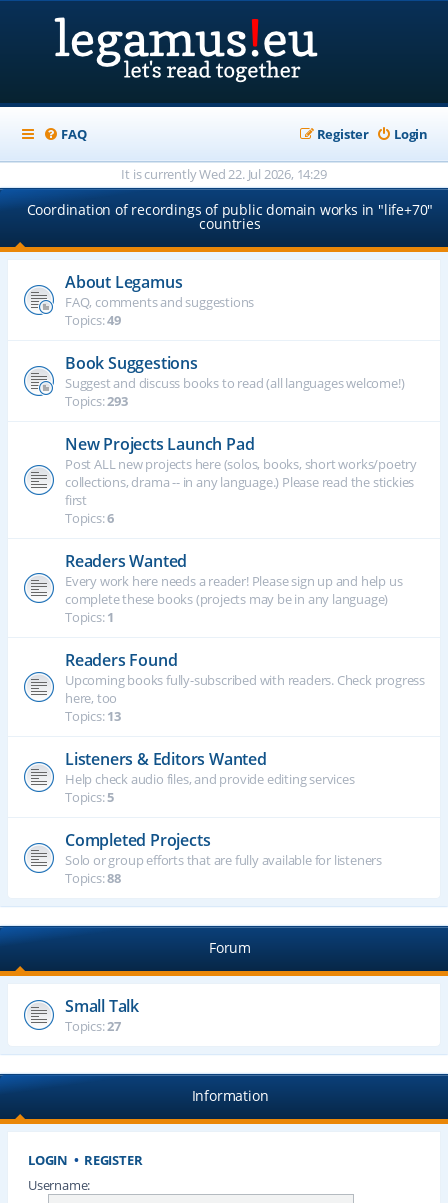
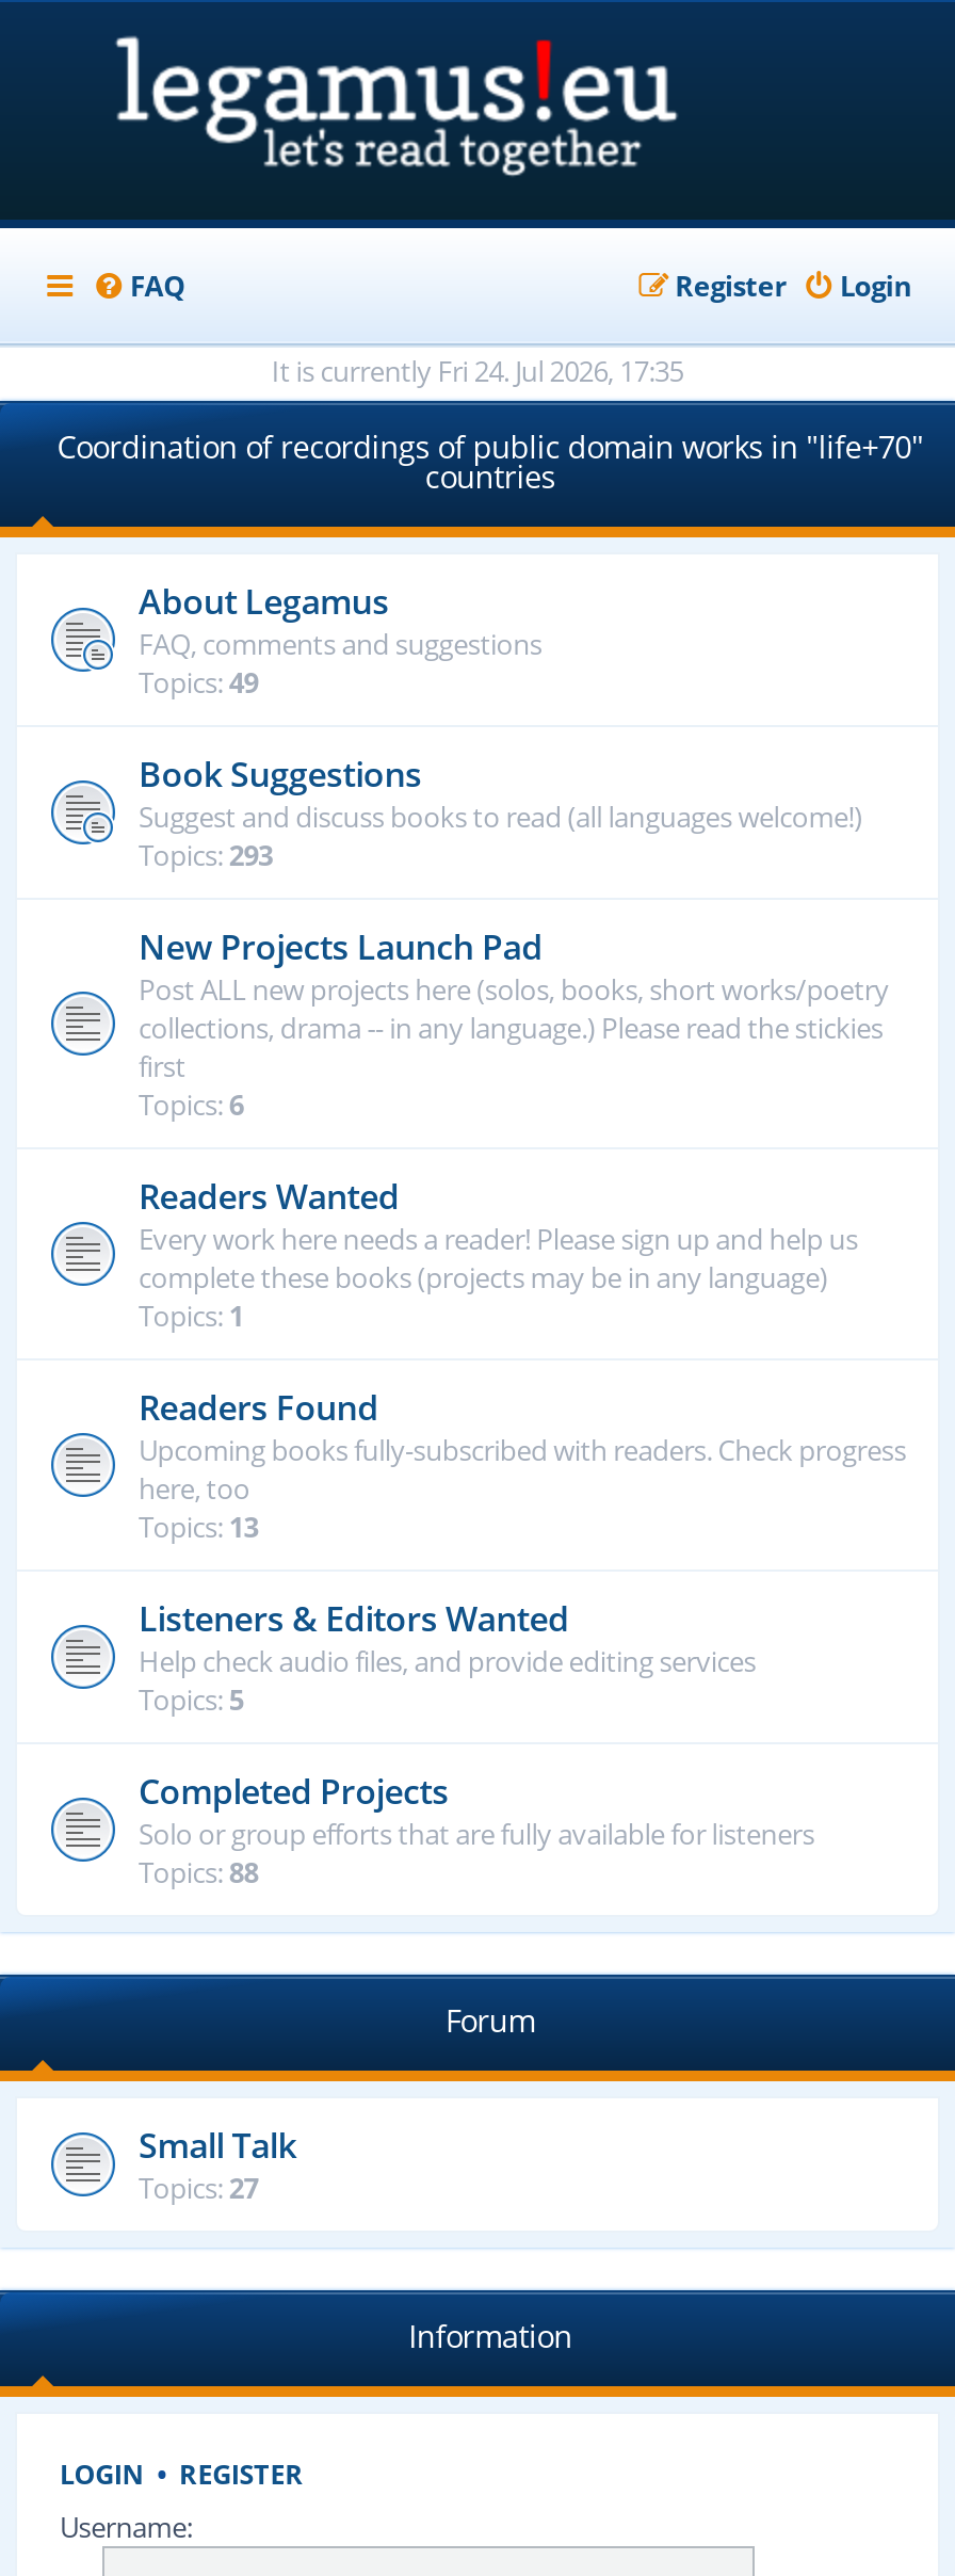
[121,165,327,183] It is currently Wed 22. Jul 2026, 14:29 -> [272,352,683,390] It is currently Fri 24. Jul 2026, 17:35

